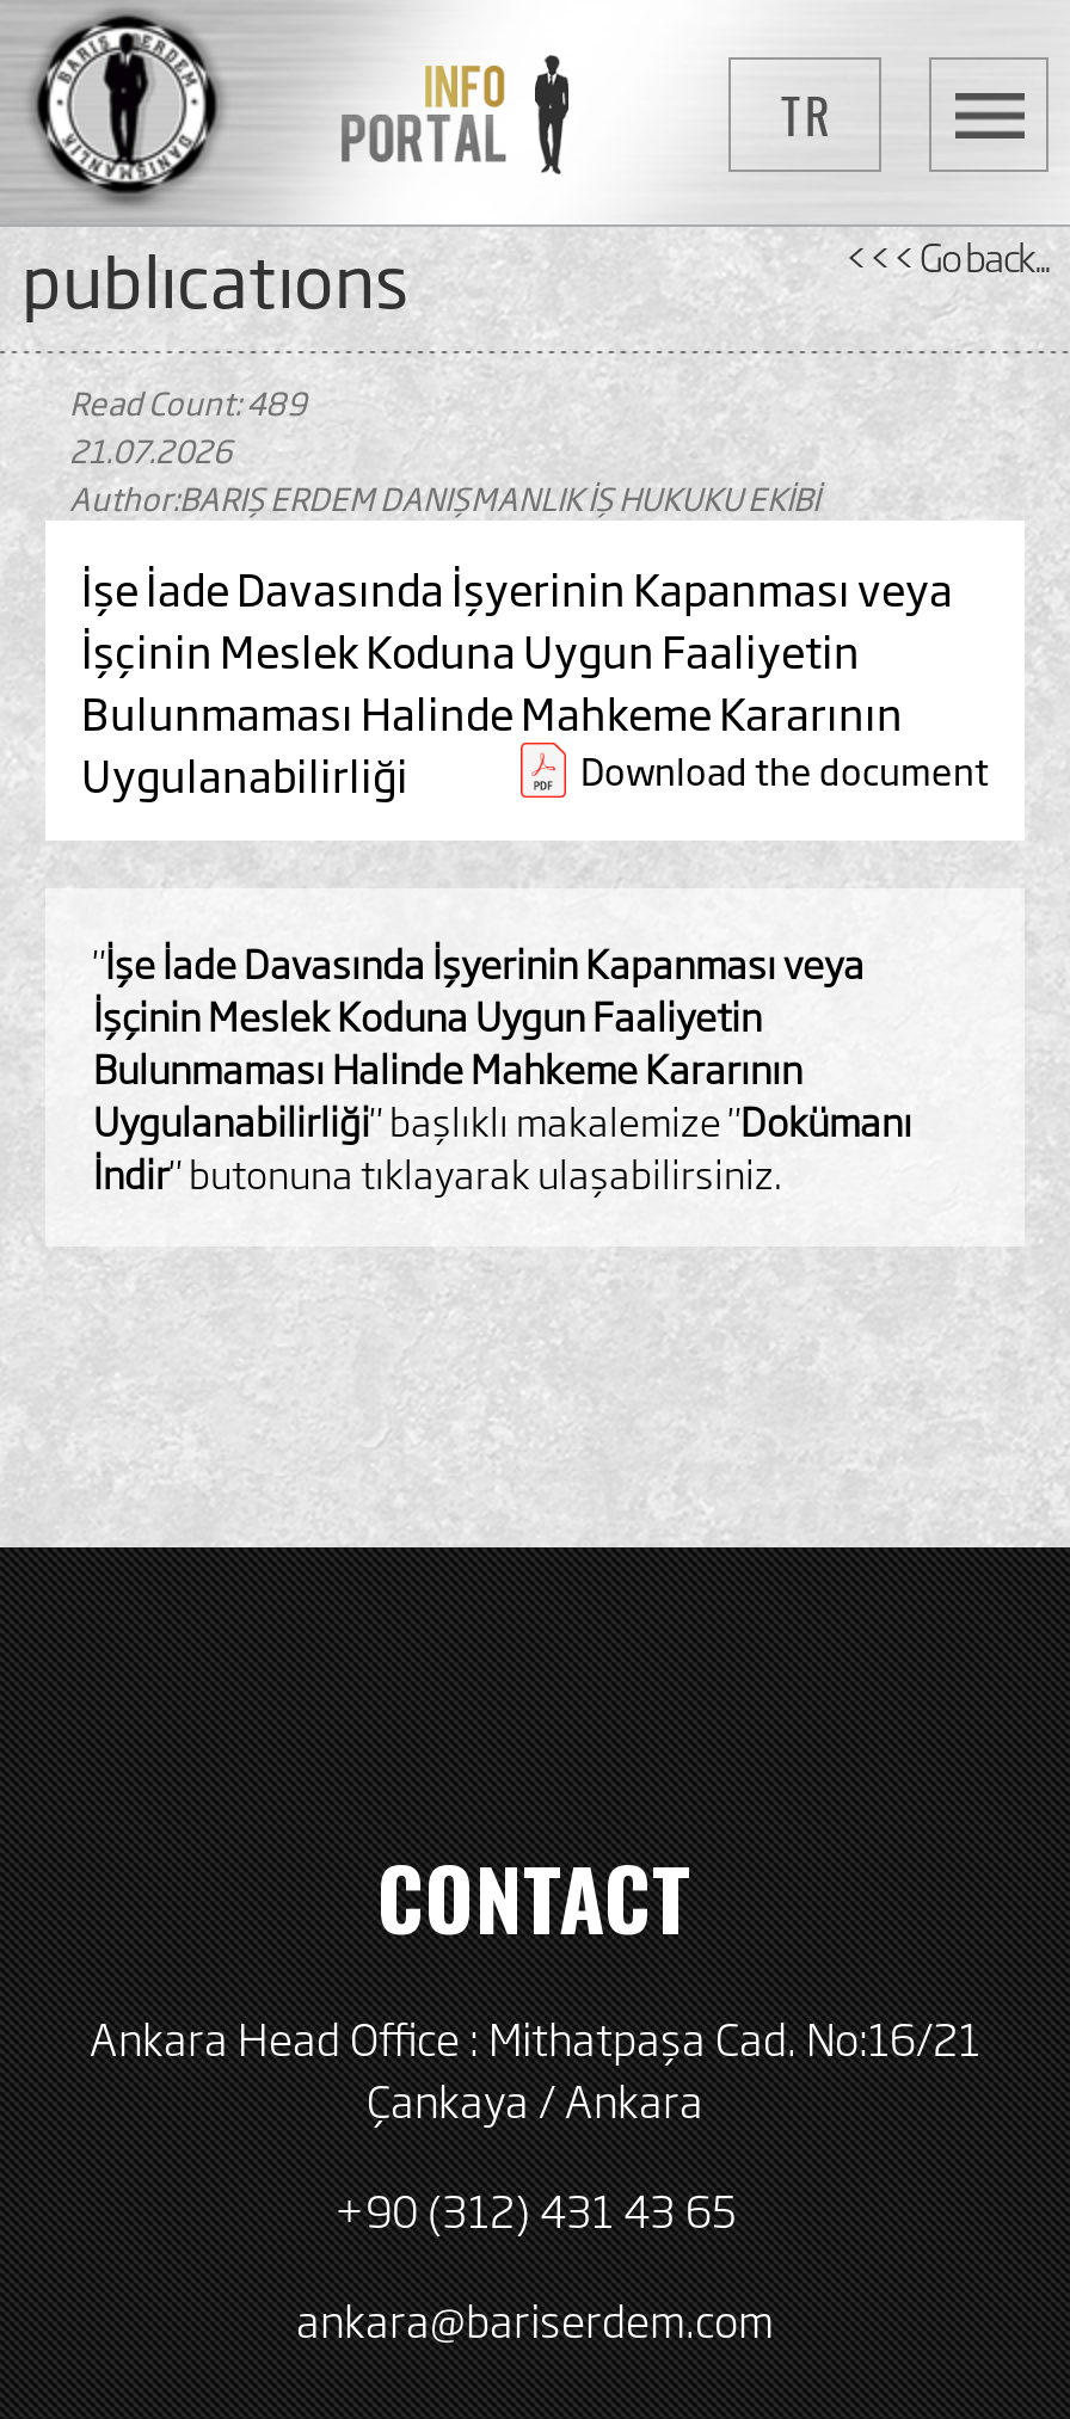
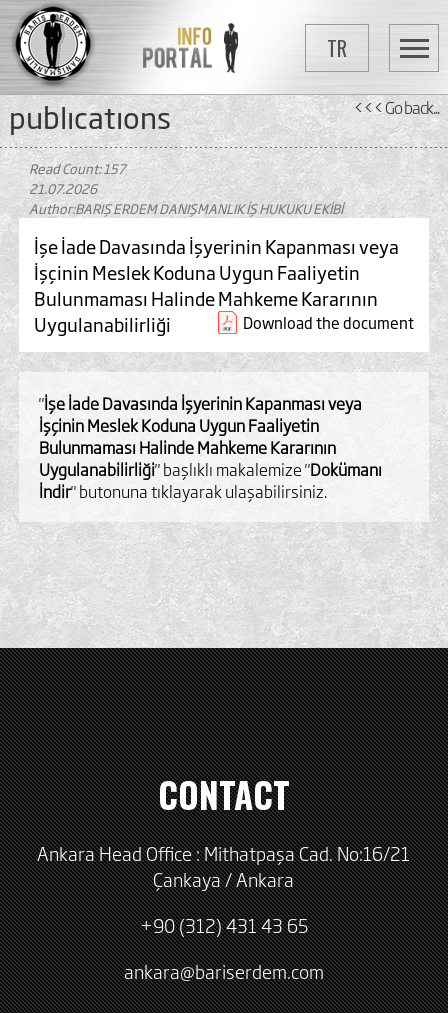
[69,377,306,425] Read Count: 489 -> [29,158,125,178] Read Count: 157

